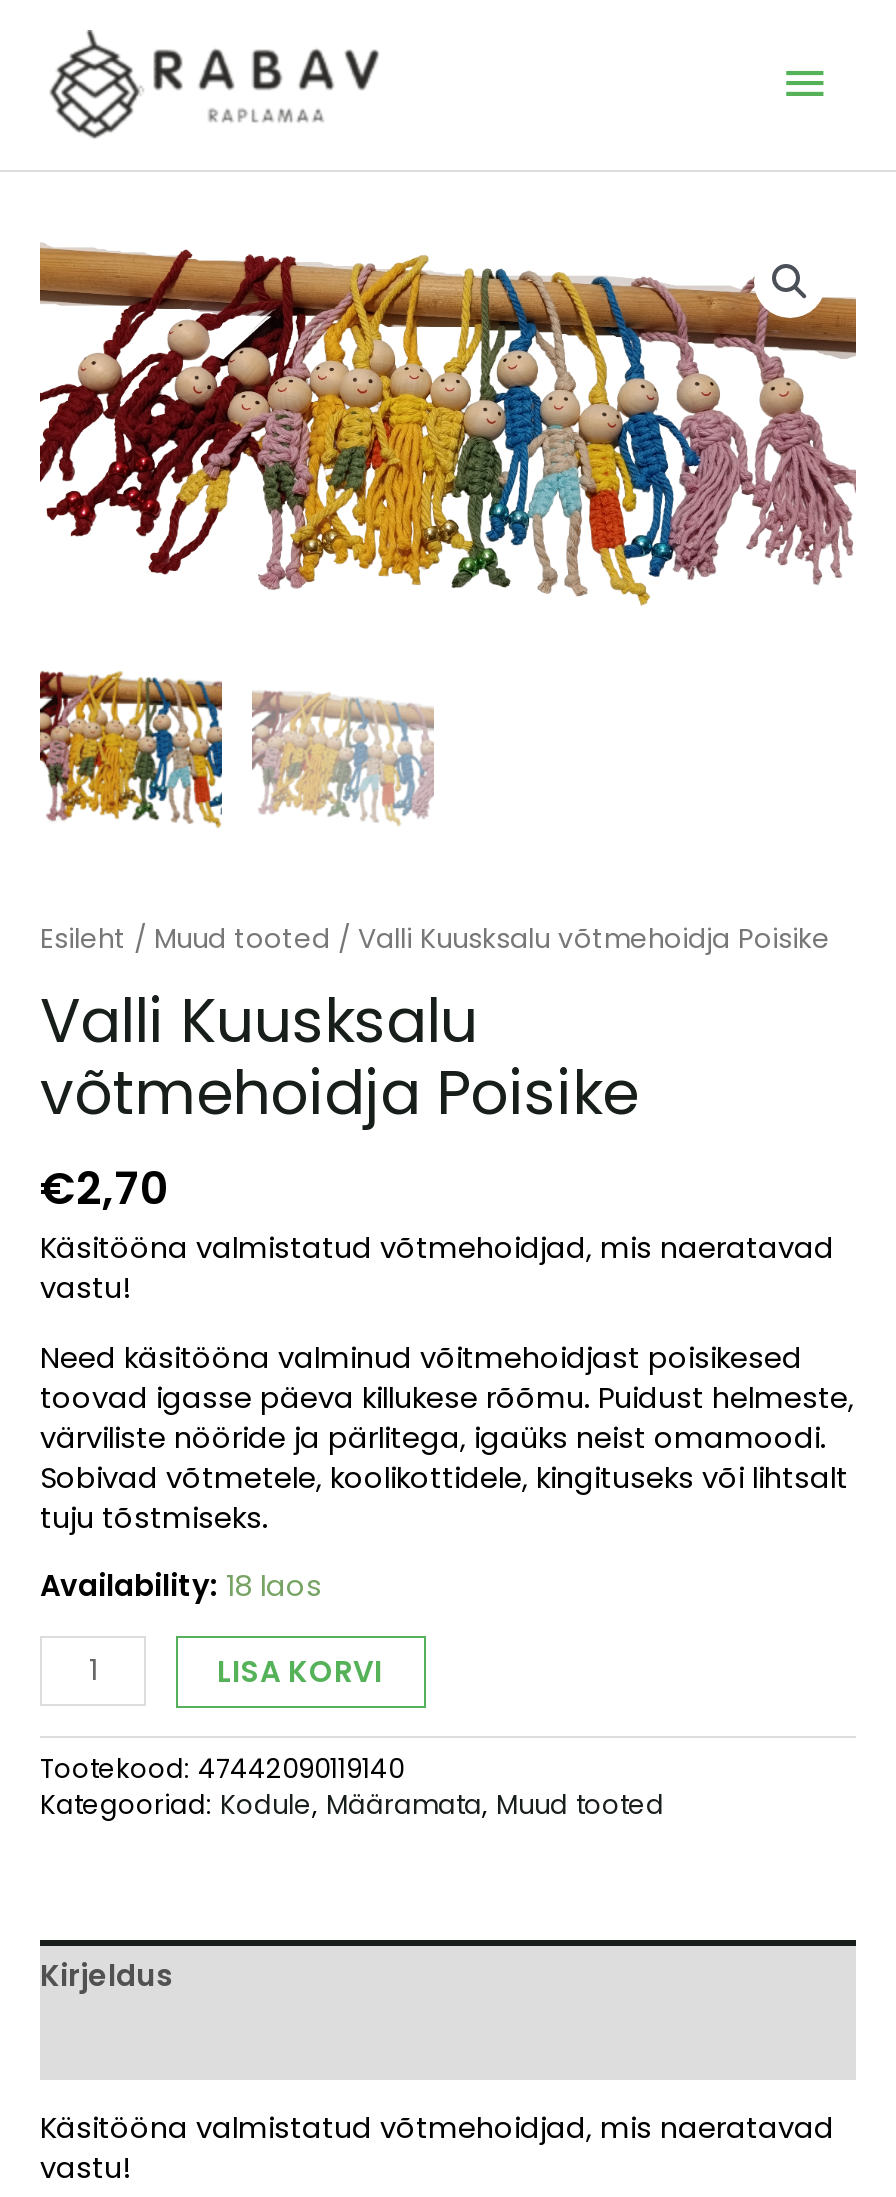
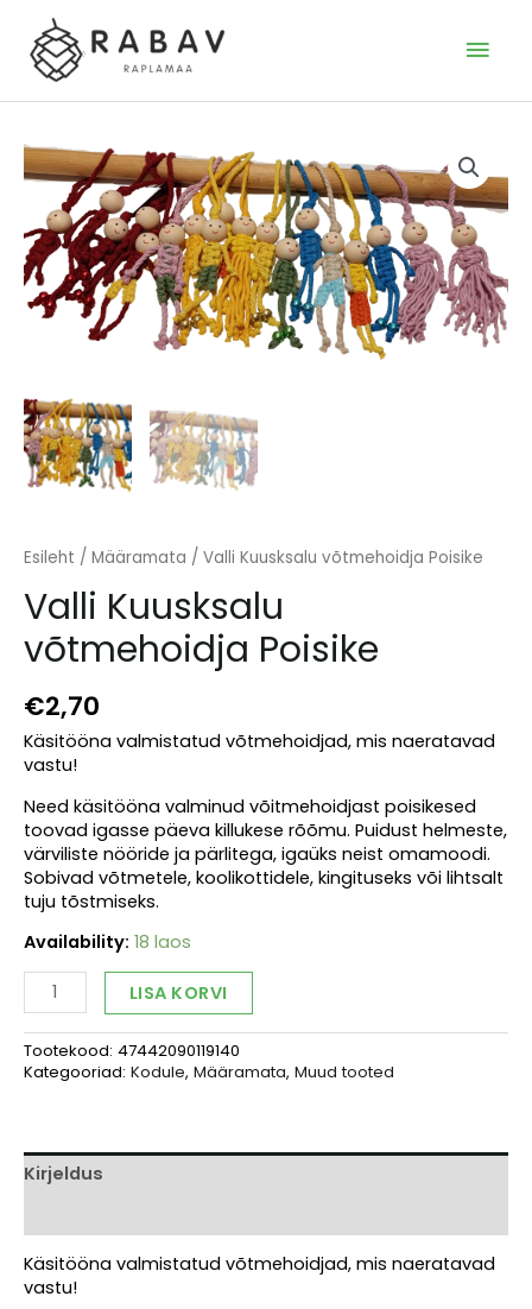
[40,921,830,959] Esileht / Muud tooted / Valli Kuusksalu võtmehoidja Poisike -> [24,547,483,569] Esileht / Määramata / Valli Kuusksalu võtmehoidja Poisike

